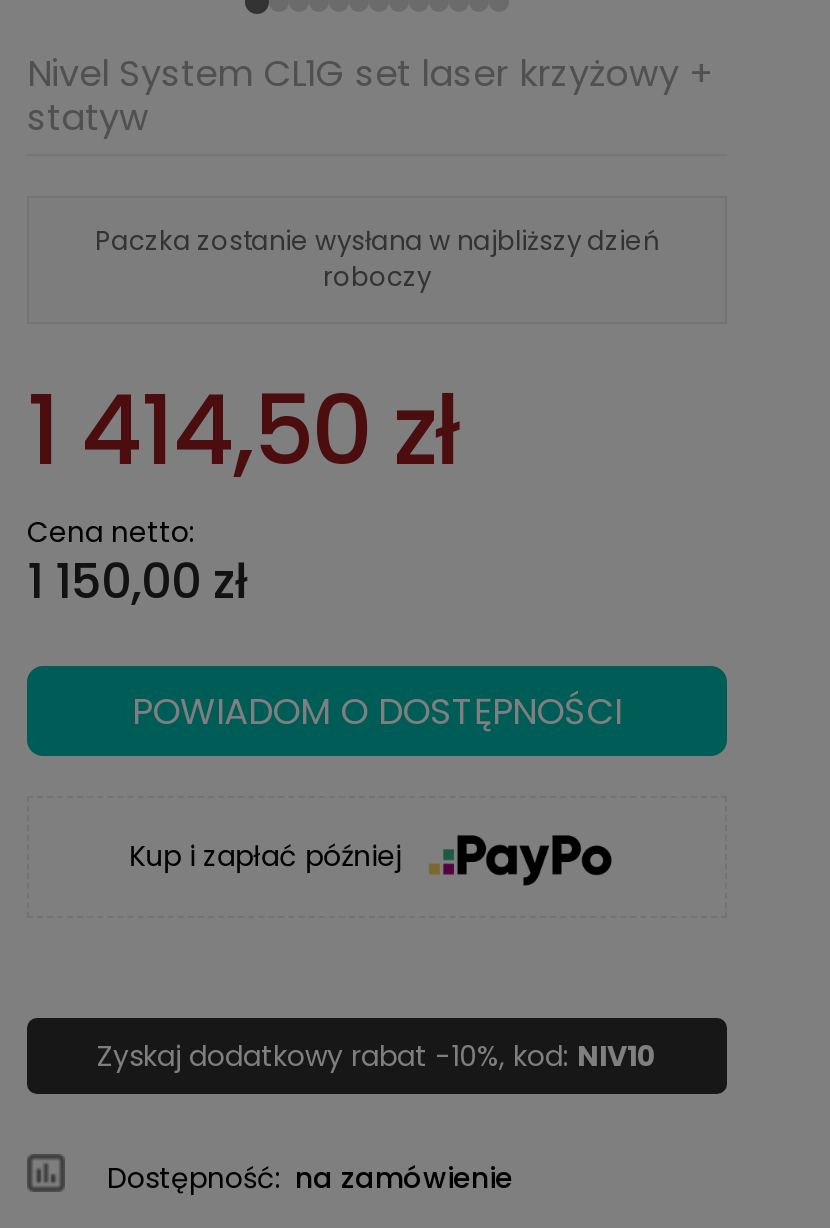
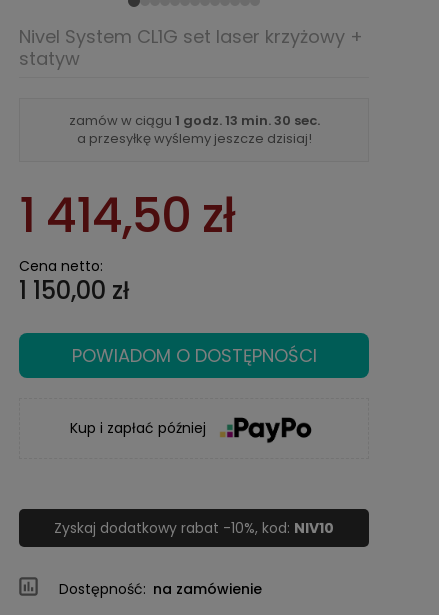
[95,222,659,296] Paczka zostanie wysłana w najbliższy dzień | roboczy -> [68,111,319,148] zamów w ciągu 1 godz.13 min. 30 sec. | a przesyłkę wyślemy jeszcze dzisiaj!

